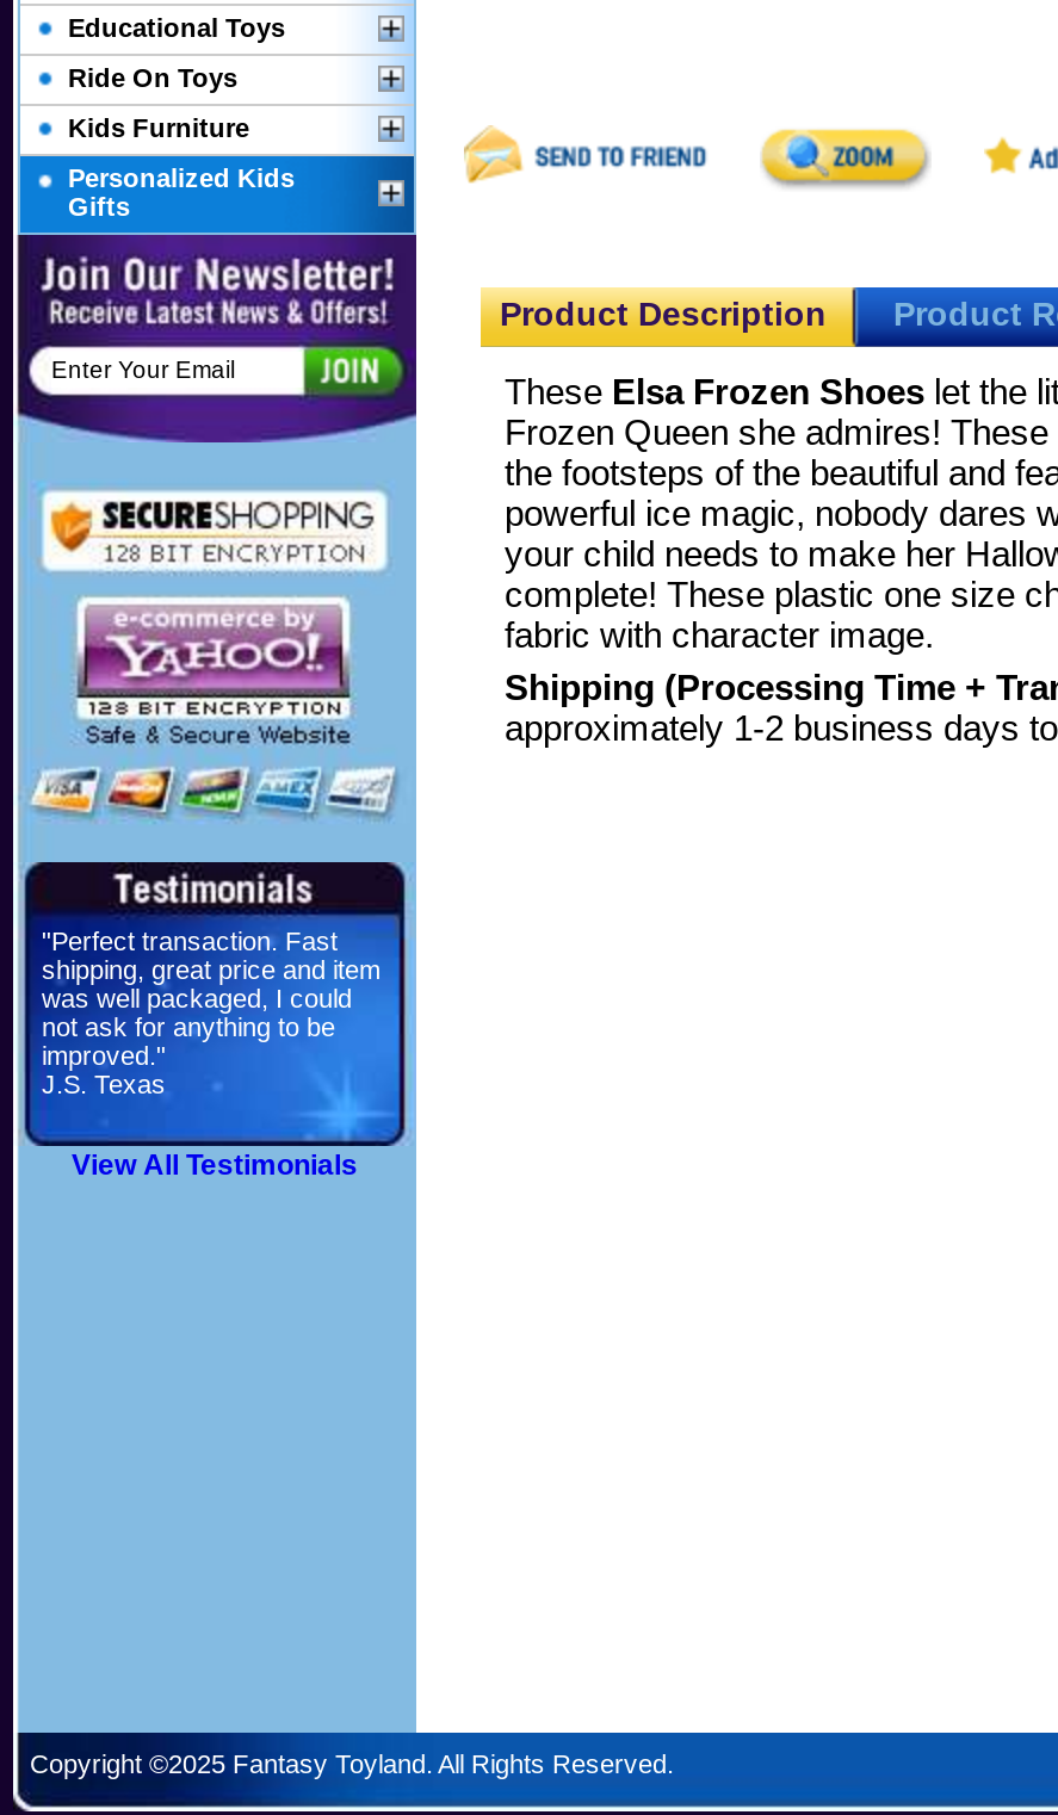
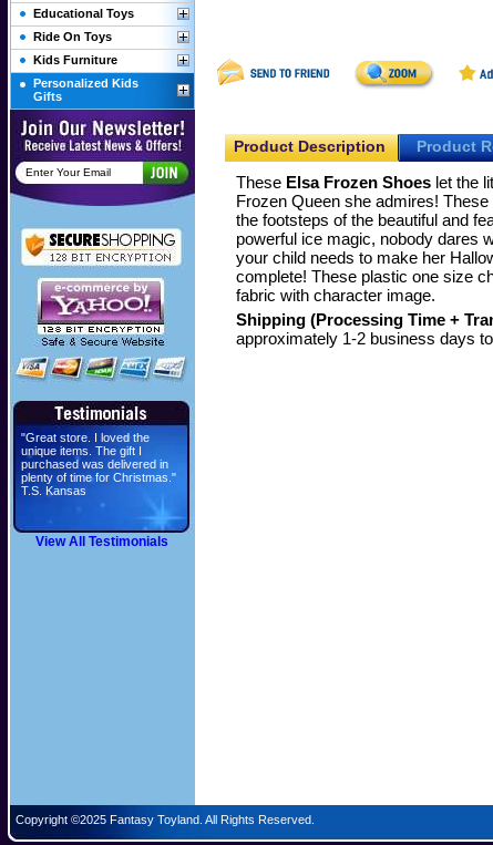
[42,927,380,1098] "Perfect transaction. Fast | shipping, great price and item | was well packaged, I could | not ask for anything to be | improved." | J.S. Texas -> [21,431,176,497] "Great store. I loved the | unique items. The gift I | purchased was delivered in | plenty of time for Christmas." | T.S. Kansas

